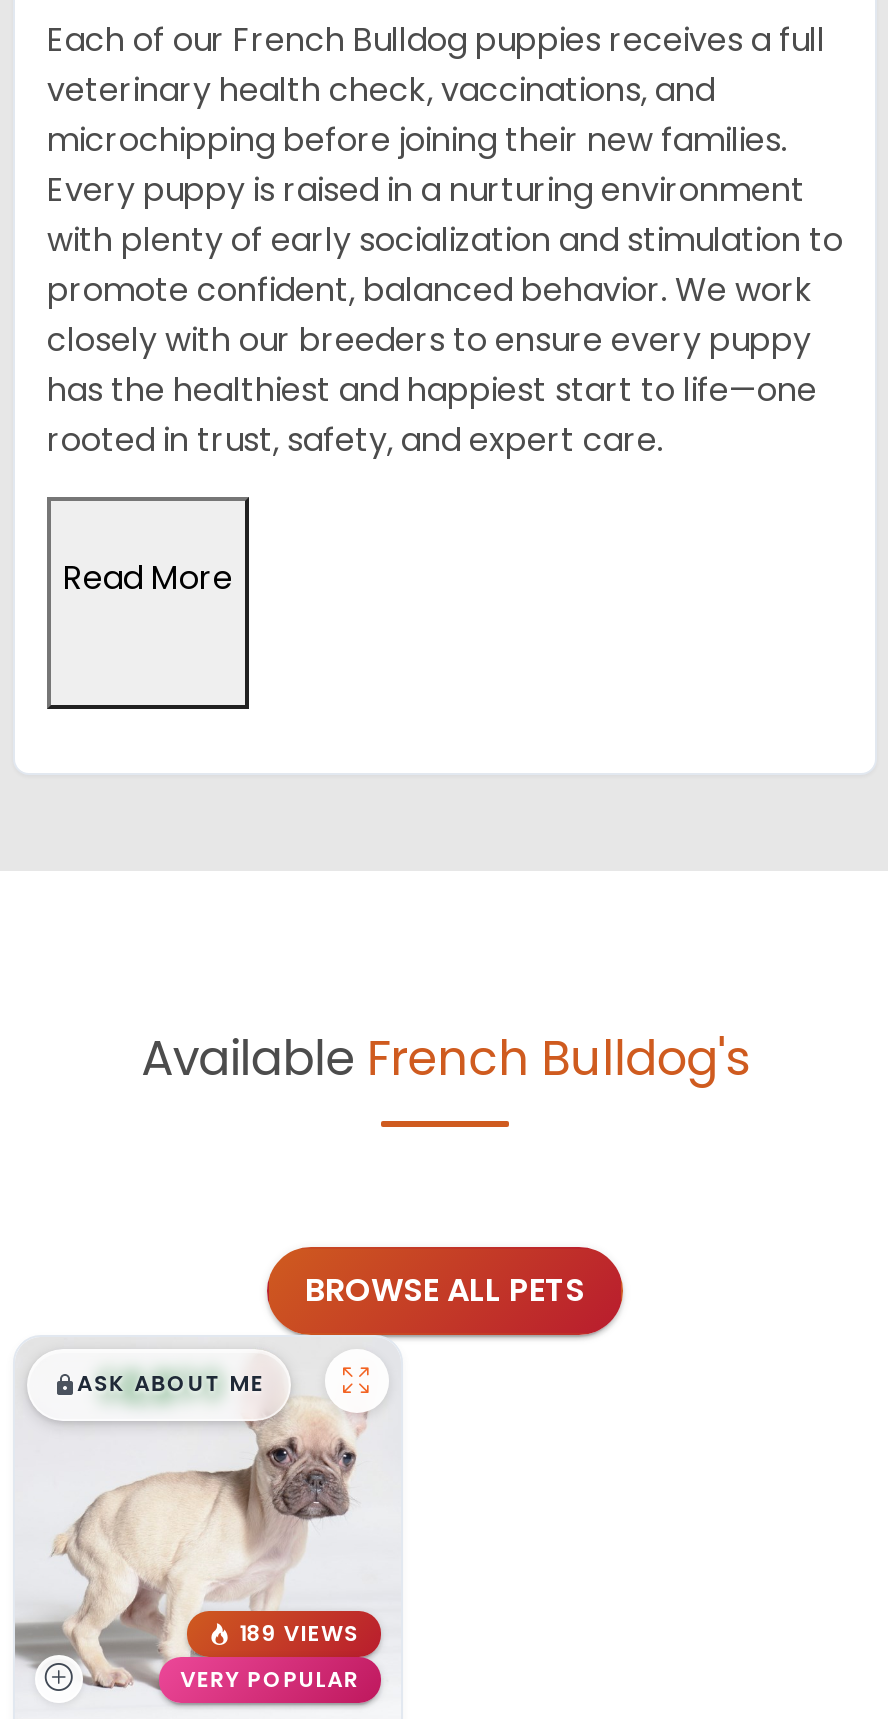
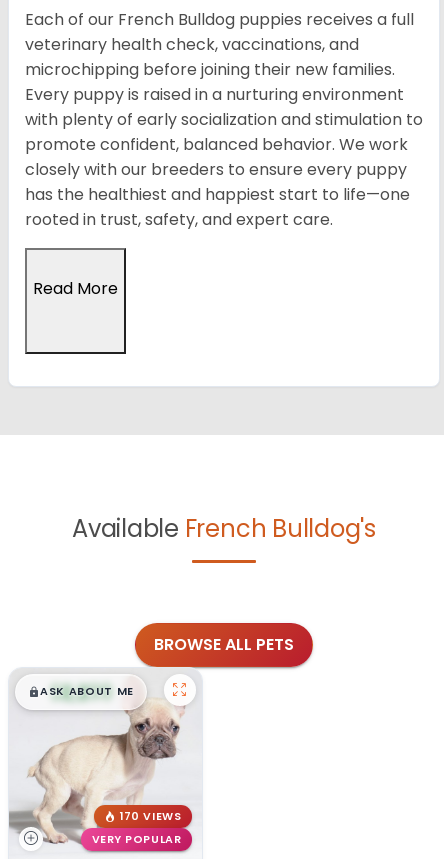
[239,1619,359,1649] 189 VIEWS -> [120,809,181,824] 170 VIEWS

